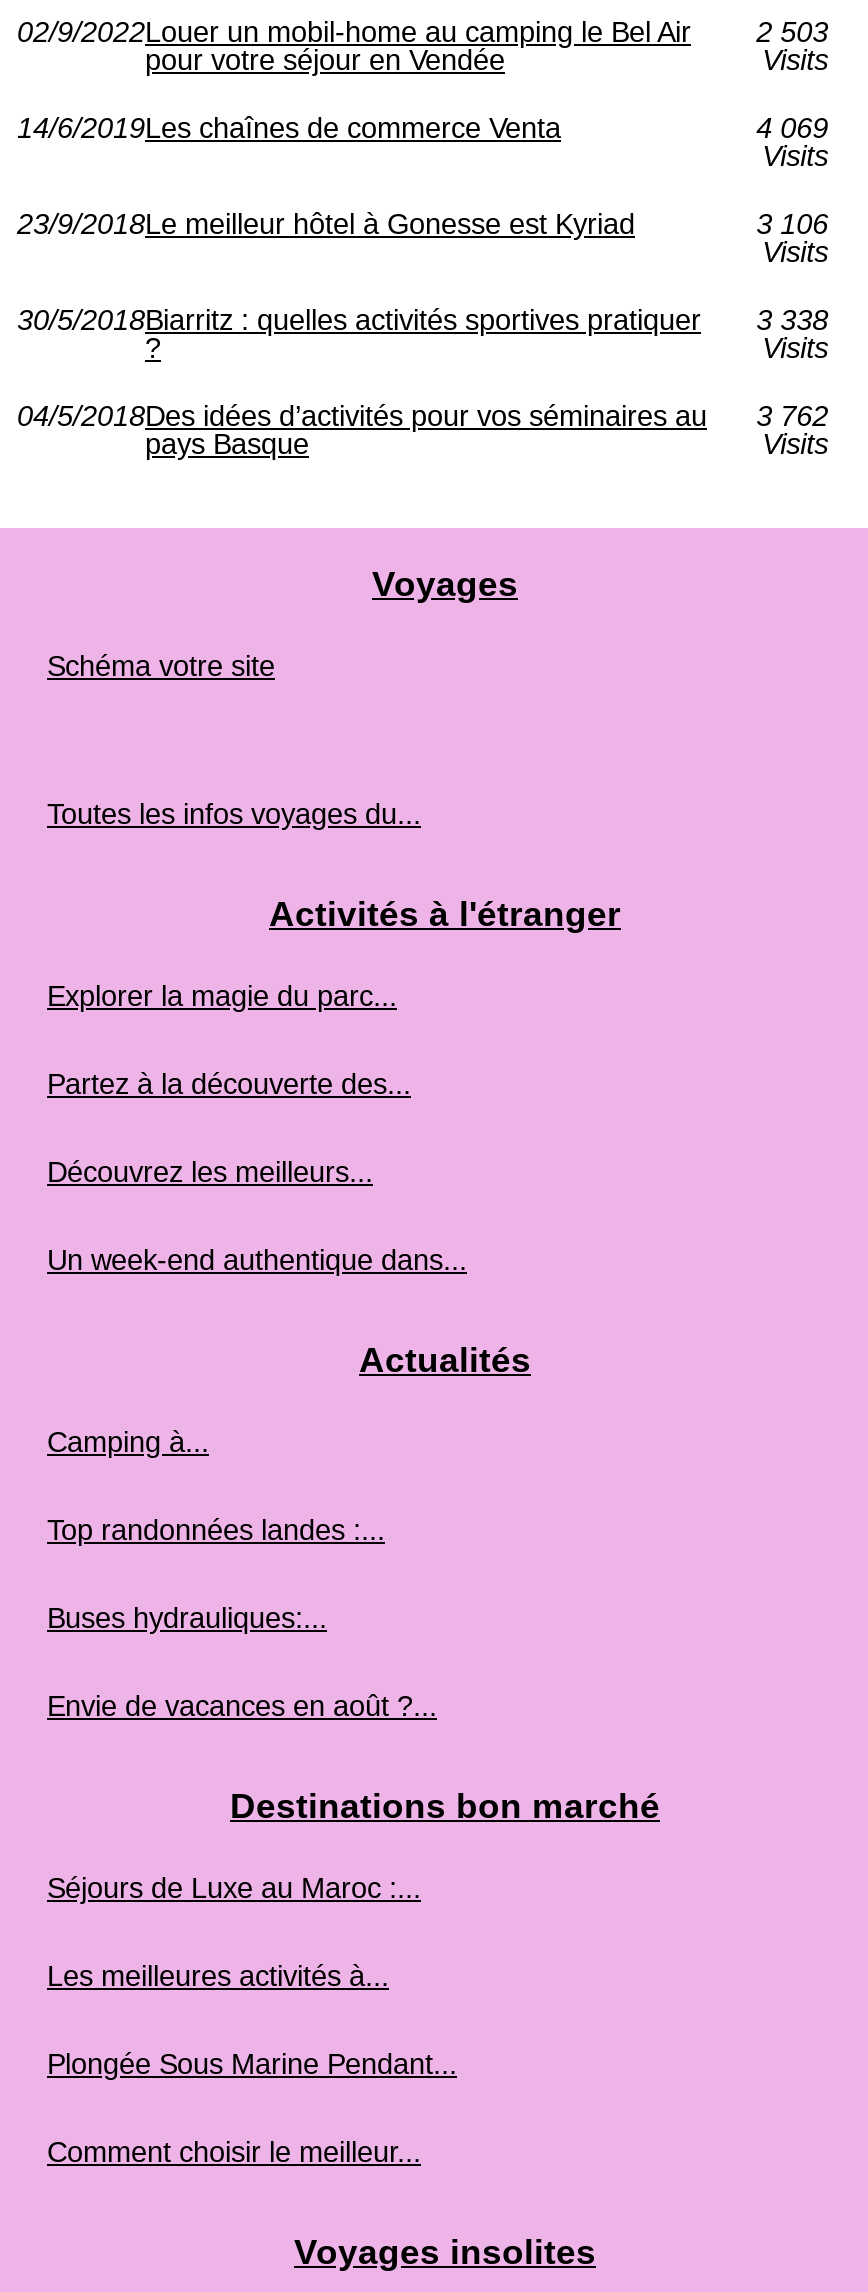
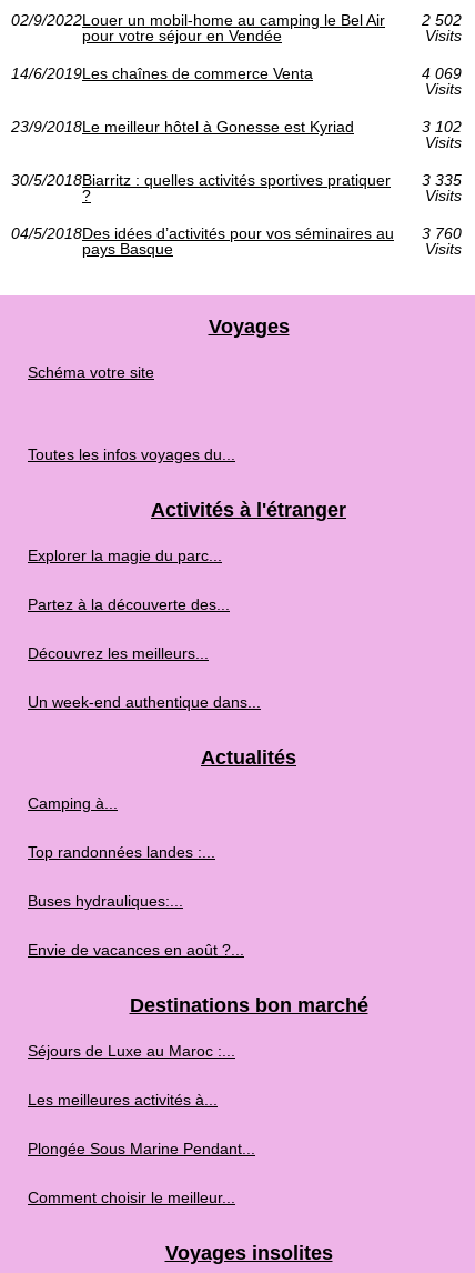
[756,16,828,48] 2 503 -> [421,11,461,29] 2 502
[756,208,828,240] 3 106 -> [421,118,461,135] 3 102
[17,304,828,336] 30/5/2018Biarritz : quelles activités sportives pratiquer 3 338 -> [11,171,461,189] 30/5/2018Biarritz : quelles activités sportives pratiquer 3 335
[17,400,828,432] 04/5/2018Des idées d’activités pour vos séminaires au 3 762 -> [11,224,461,242] 04/5/2018Des idées d’activités pour vos séminaires au 3 760

